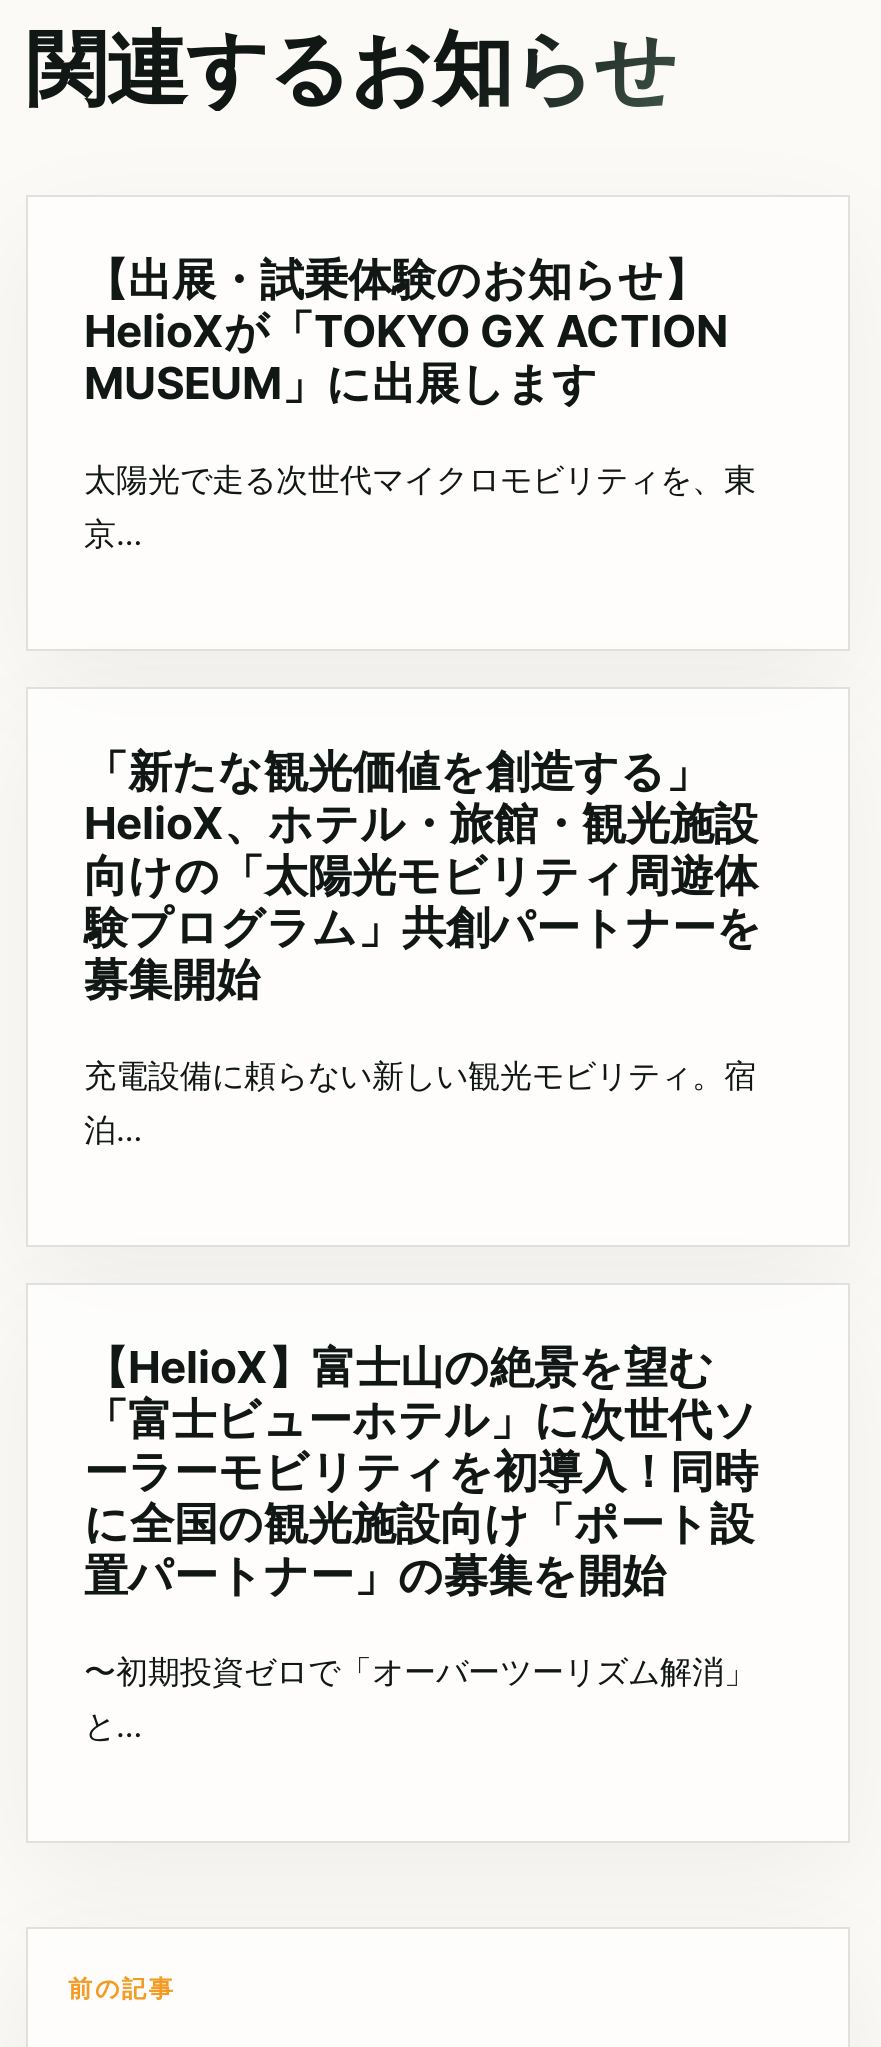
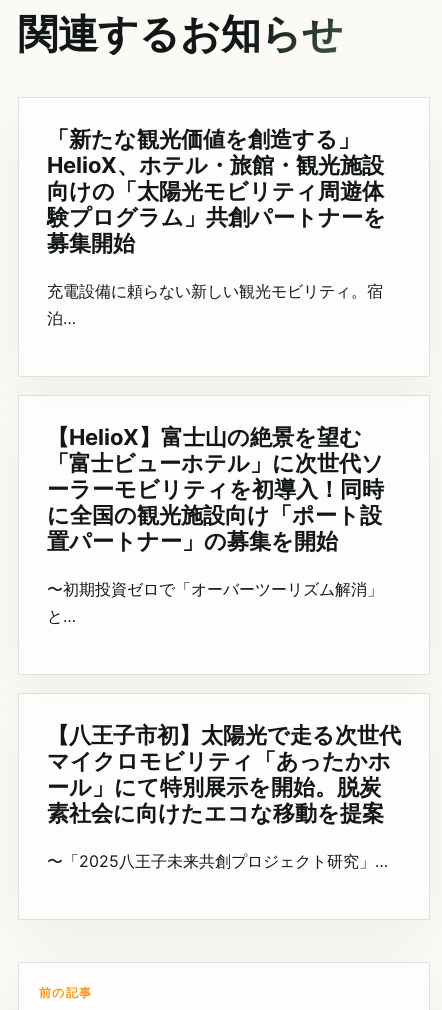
[84,252,756,552] 【出展・試乗体験のお知らせ】 | HelioXが「TOKYO GX ACTION | MUSEUM」に出展します | 太陽光で走る次世代マイクロモビリティを、東 | 京… -> none
moved [84,744,762,1744] -> [47,126,386,626]: 「新たな観光価値を創造する」 | HelioX、ホテル・旅館・観光施設 | 向けの「太陽光モビリティ周遊体 | ... | 〜初期投資ゼロで「オーバーツーリズム解消」 | と…
none -> [47,722,401,871] 【八王子市初】太陽光で走る次世代 | マイクロモビリティ「あったかホ | ール」にて特別展示を開始。脱炭 | 素社会に向けたエコな移動を提案 | 〜「2025八王子未来共創プロジェクト研究」…

